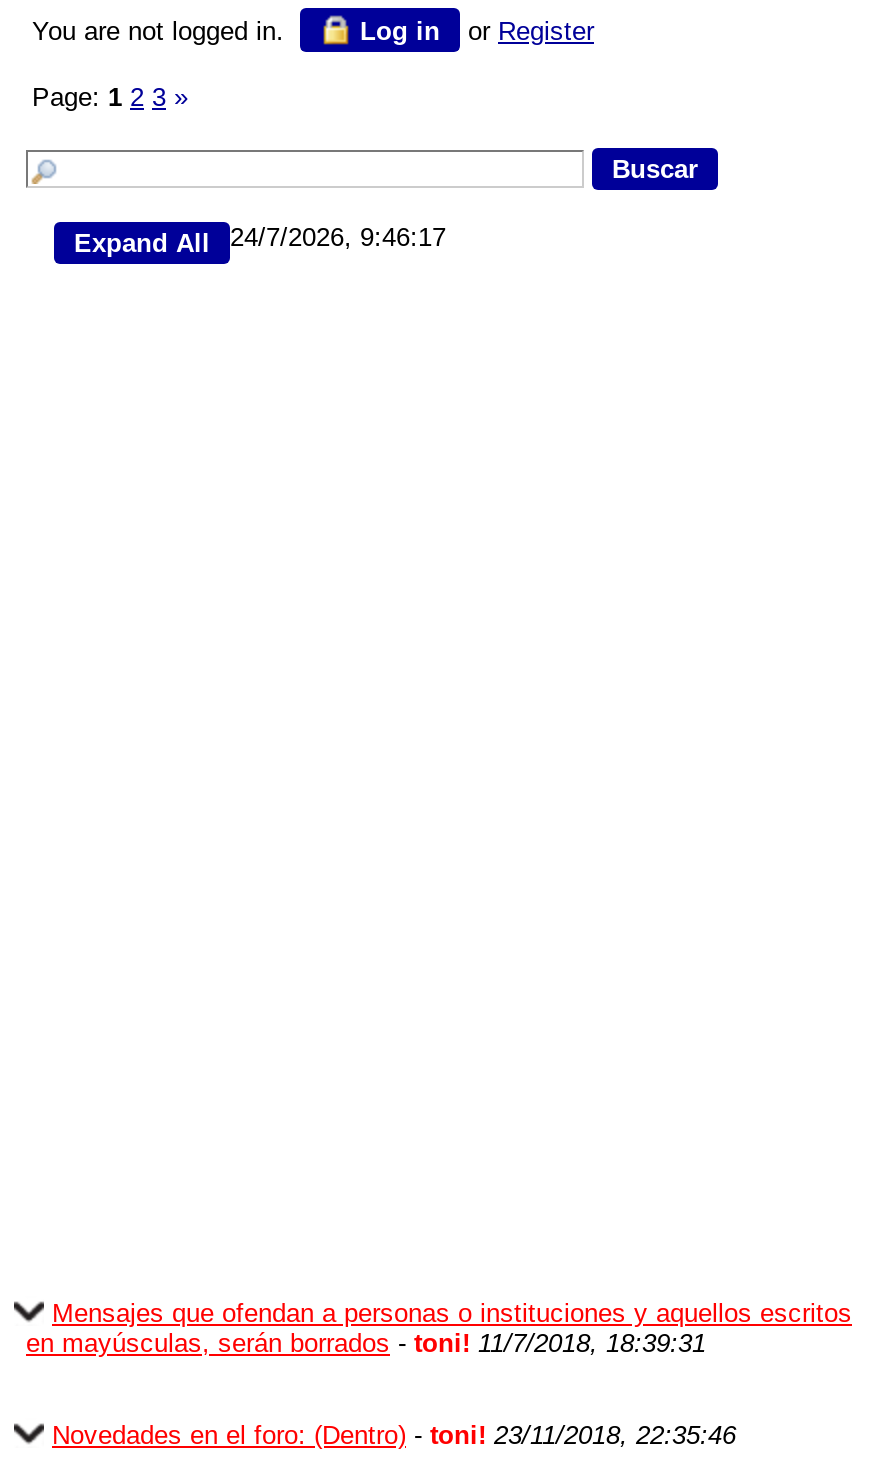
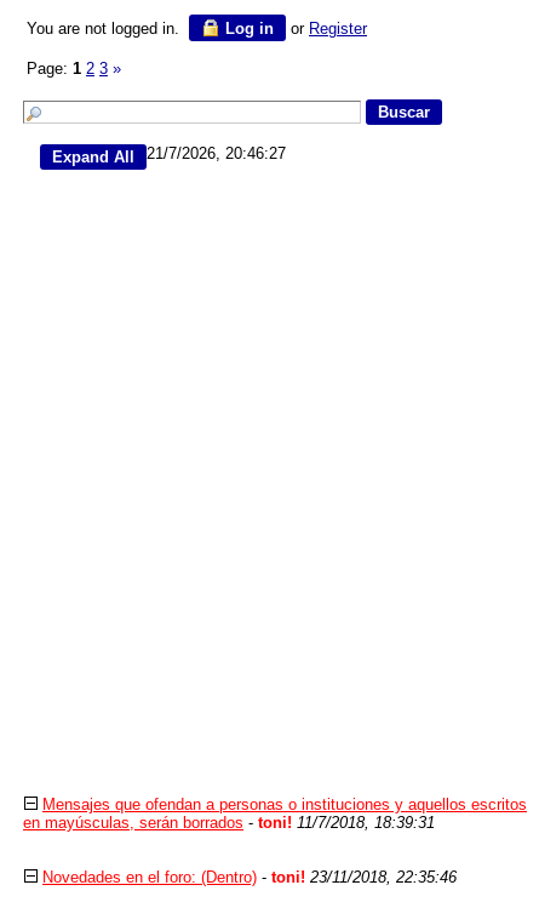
[230,222,462,252] 24/7/2026, 9:46:17 -> [147,144,296,162] 21/7/2026, 20:46:27

